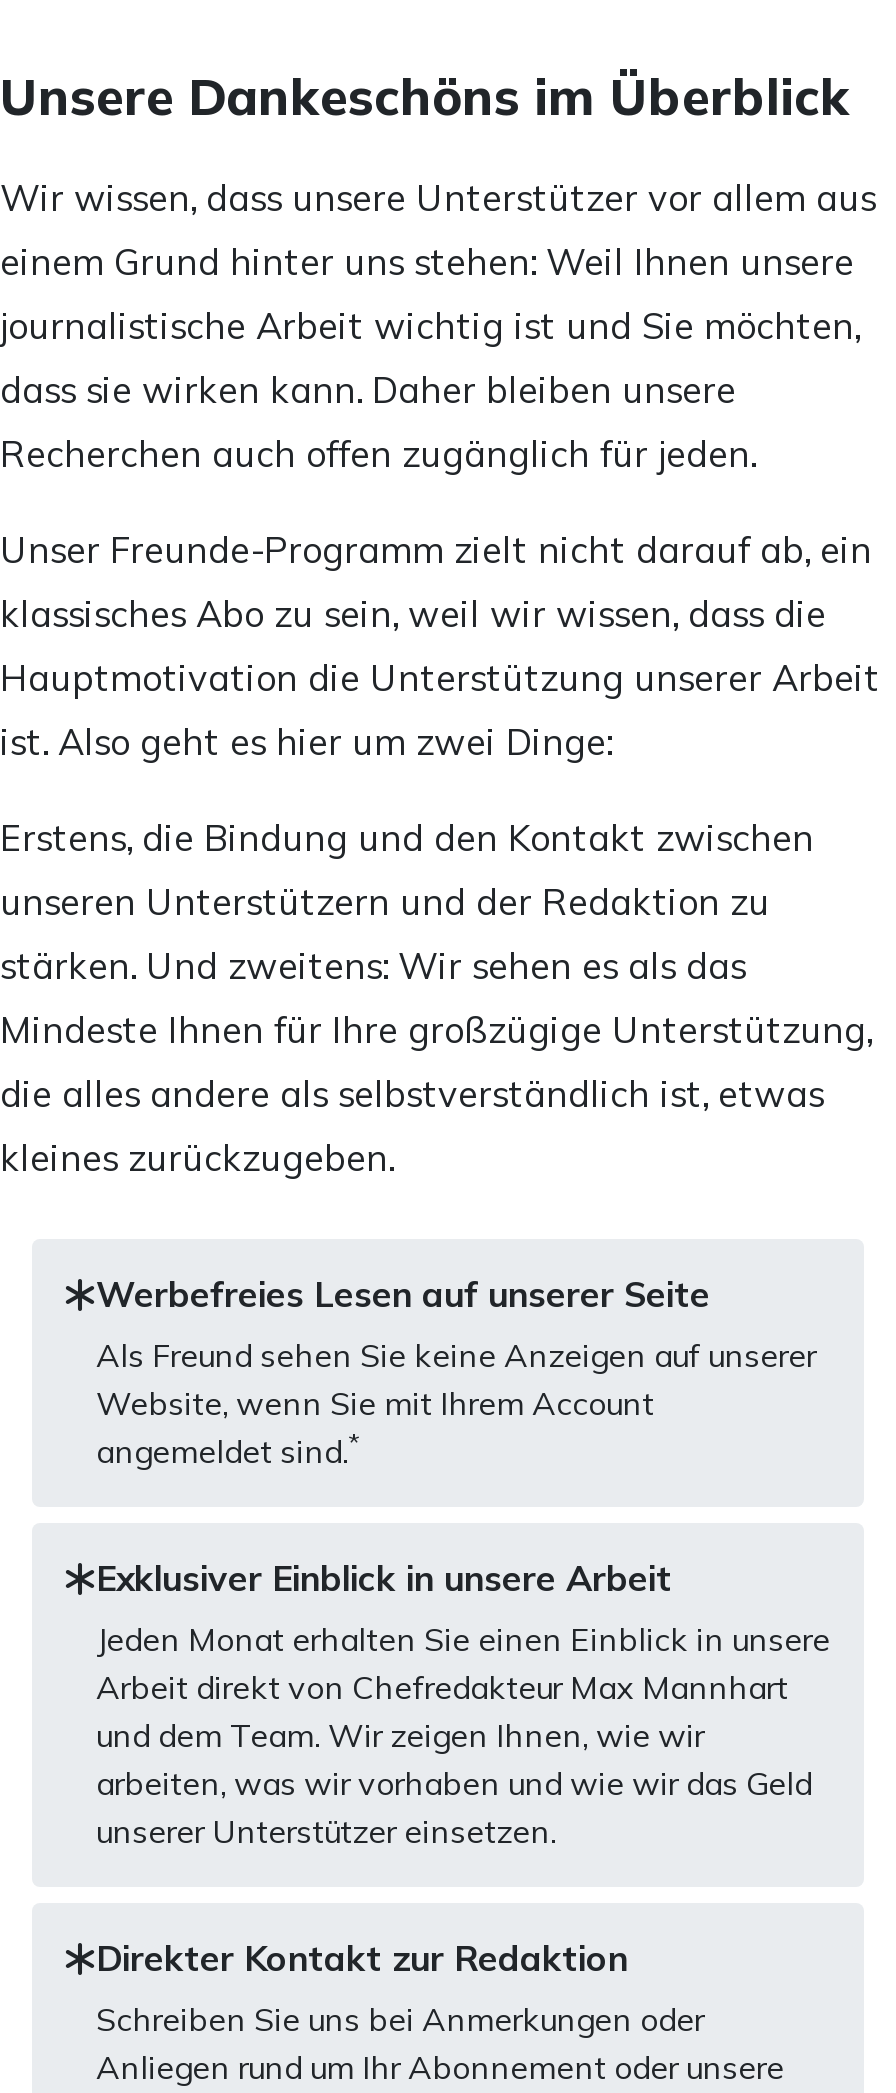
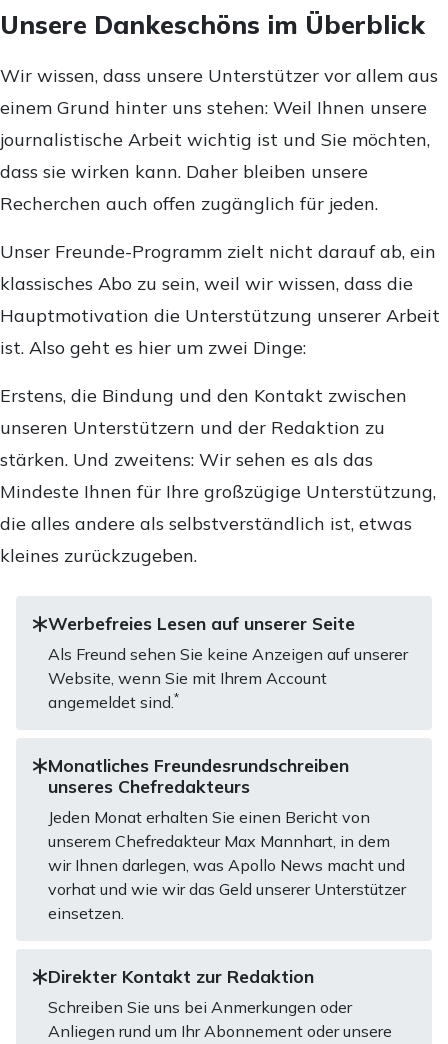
[96,1555,672,1599] Exklusiver Einblick in unsere Arbeit -> [48,754,349,797] Monatliches Freundesrundschreiben | unseres Chefredakteurs
[96,1619,830,1851] Jeden Monat erhalten Sie einen Einblick in unsere | Arbeit direkt von Chefredakteur Max Mannhart | und dem Team. Wir zeigen Ihnen, wie wir | arbeiten, was wir vorhaben und wie wir das Geld | unserer Unterstützer einsetzen. -> [48,807,406,923] Jeden Monat erhalten Sie einen Bericht von | unserem Chefredakteur Max Mannhart, in dem | wir Ihnen darlegen, was Apollo News macht und | vorhat und wie wir das Geld unserer Unterstützer | einsetzen.

